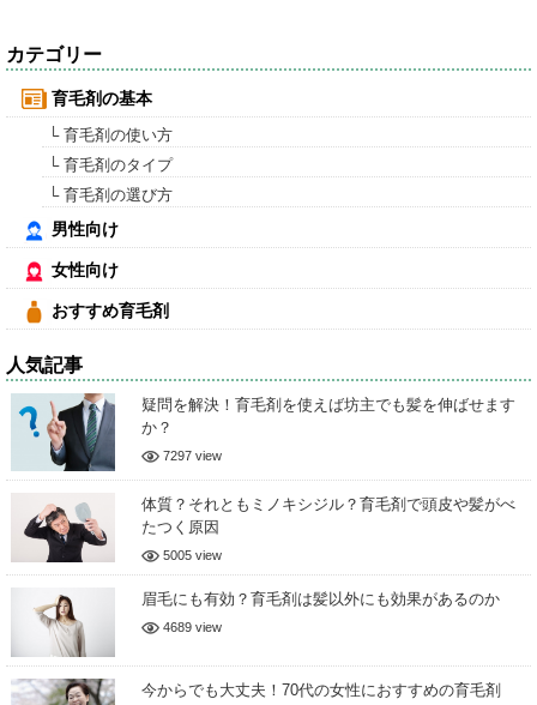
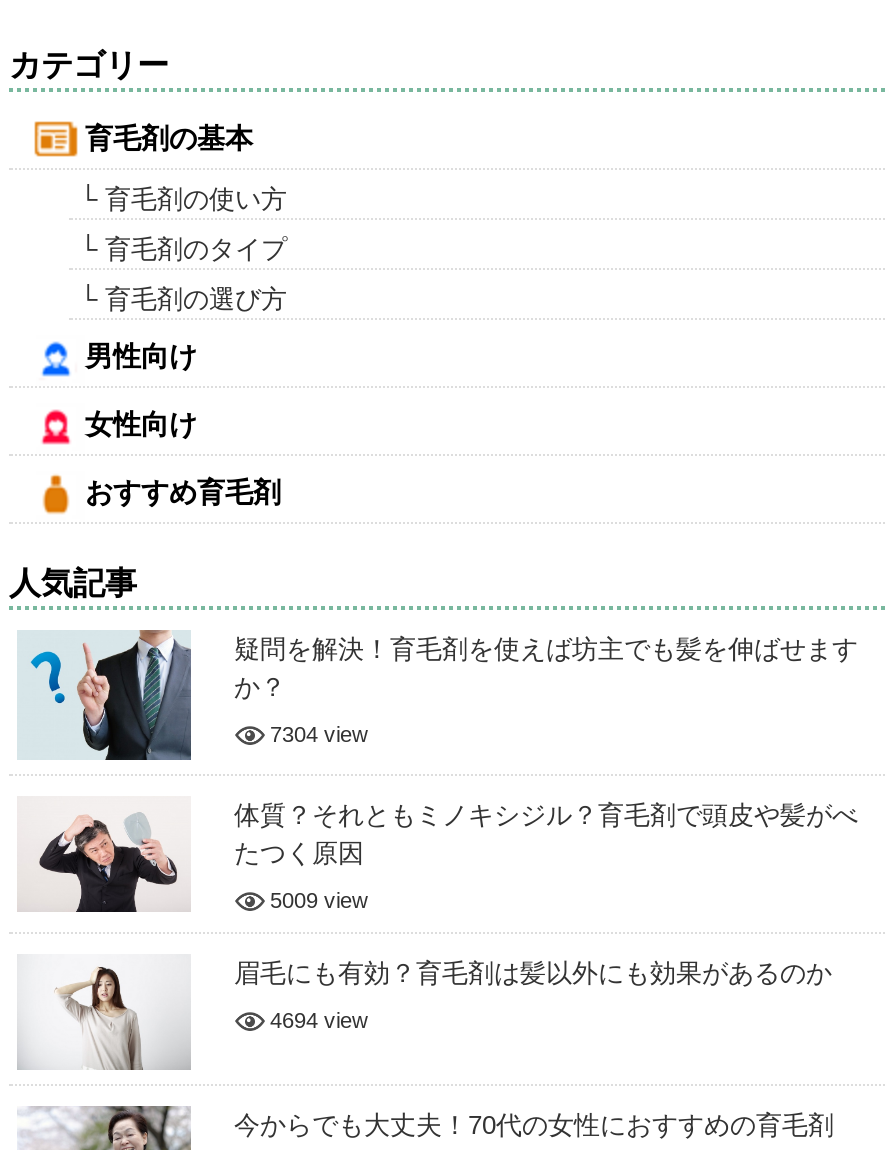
[159,448,221,463] 7297 view -> [264,722,368,746] 7304 view
[159,548,221,562] 5005 view -> [264,888,368,912] 5009 view
[159,620,221,634] 4689 view -> [264,1008,368,1032] 4694 view

